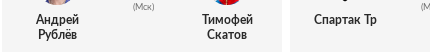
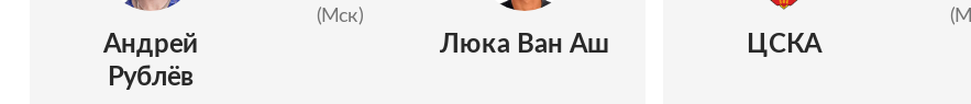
[201,14,252,41] Тимофей | Скатов -> [440,31,609,57] Люка Ван Аш
[313,14,376,26] Спартак Тр -> [747,31,821,57] ЦСКА

